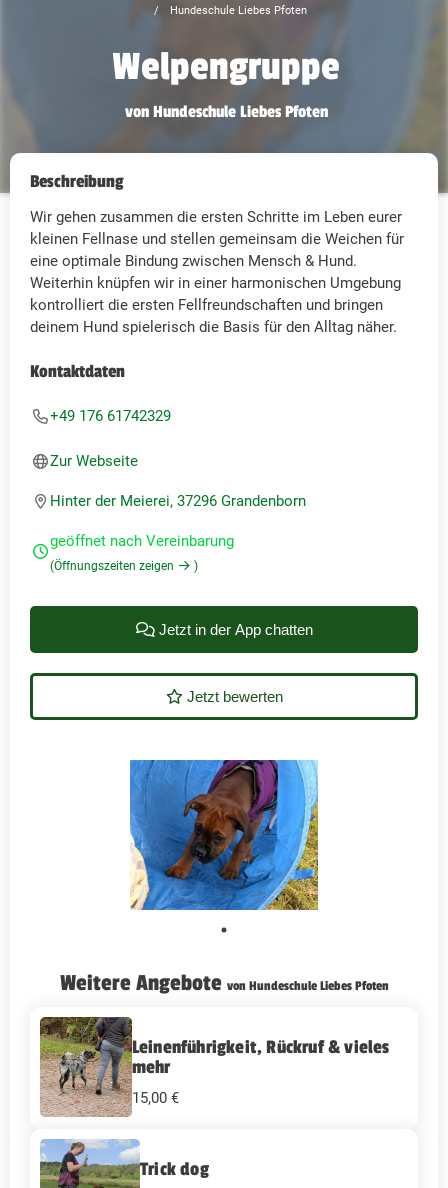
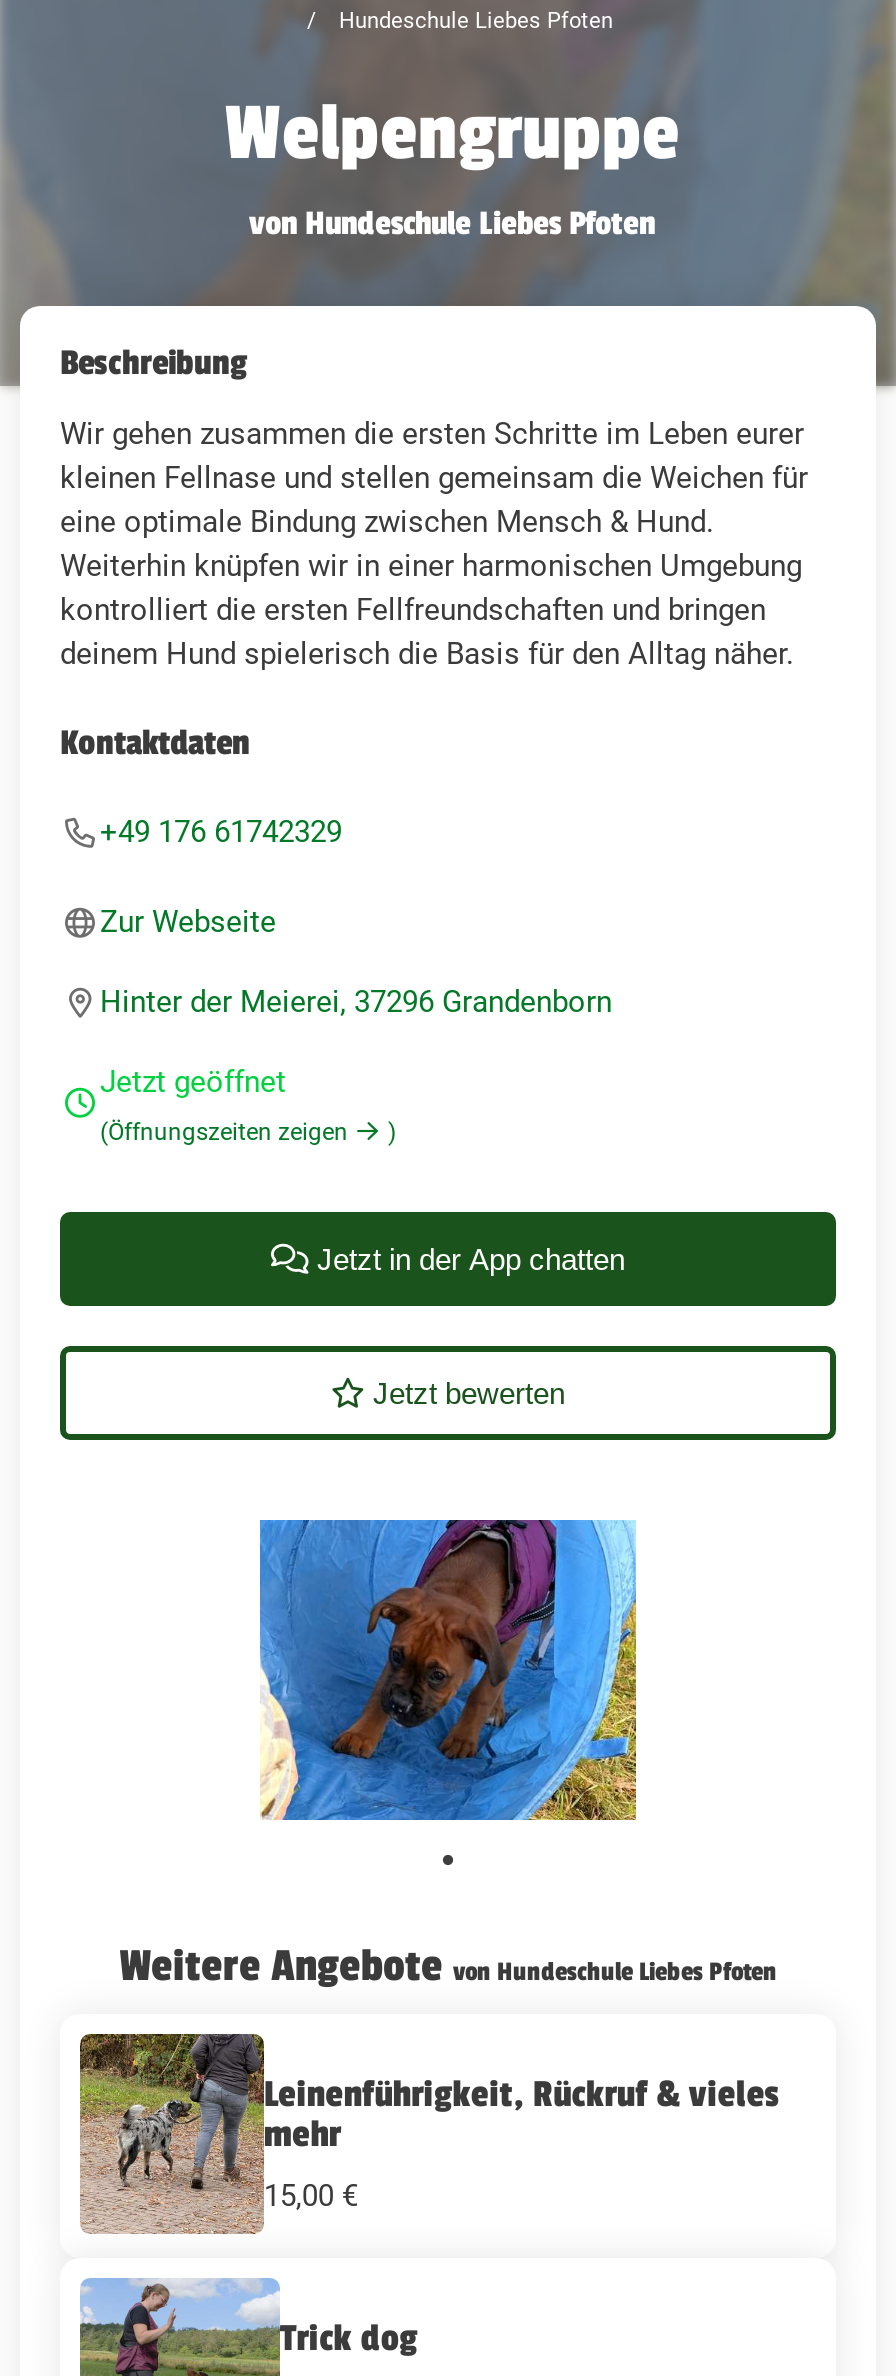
[50,532,234,550] geöffnet nach Vereinbarung -> [100,1064,286,1100] Jetzt geöffnet

